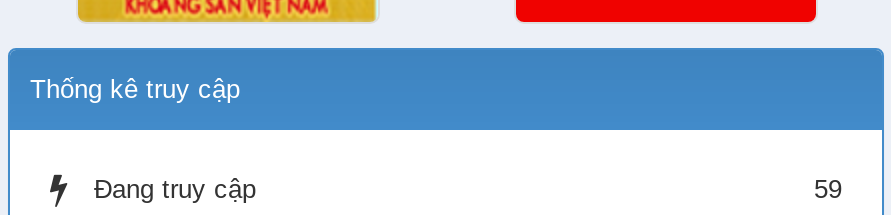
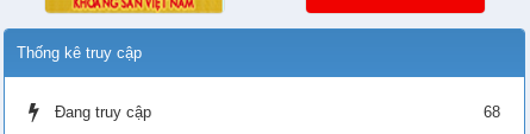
[814,174,842,204] 59 -> [484,103,500,121] 68

